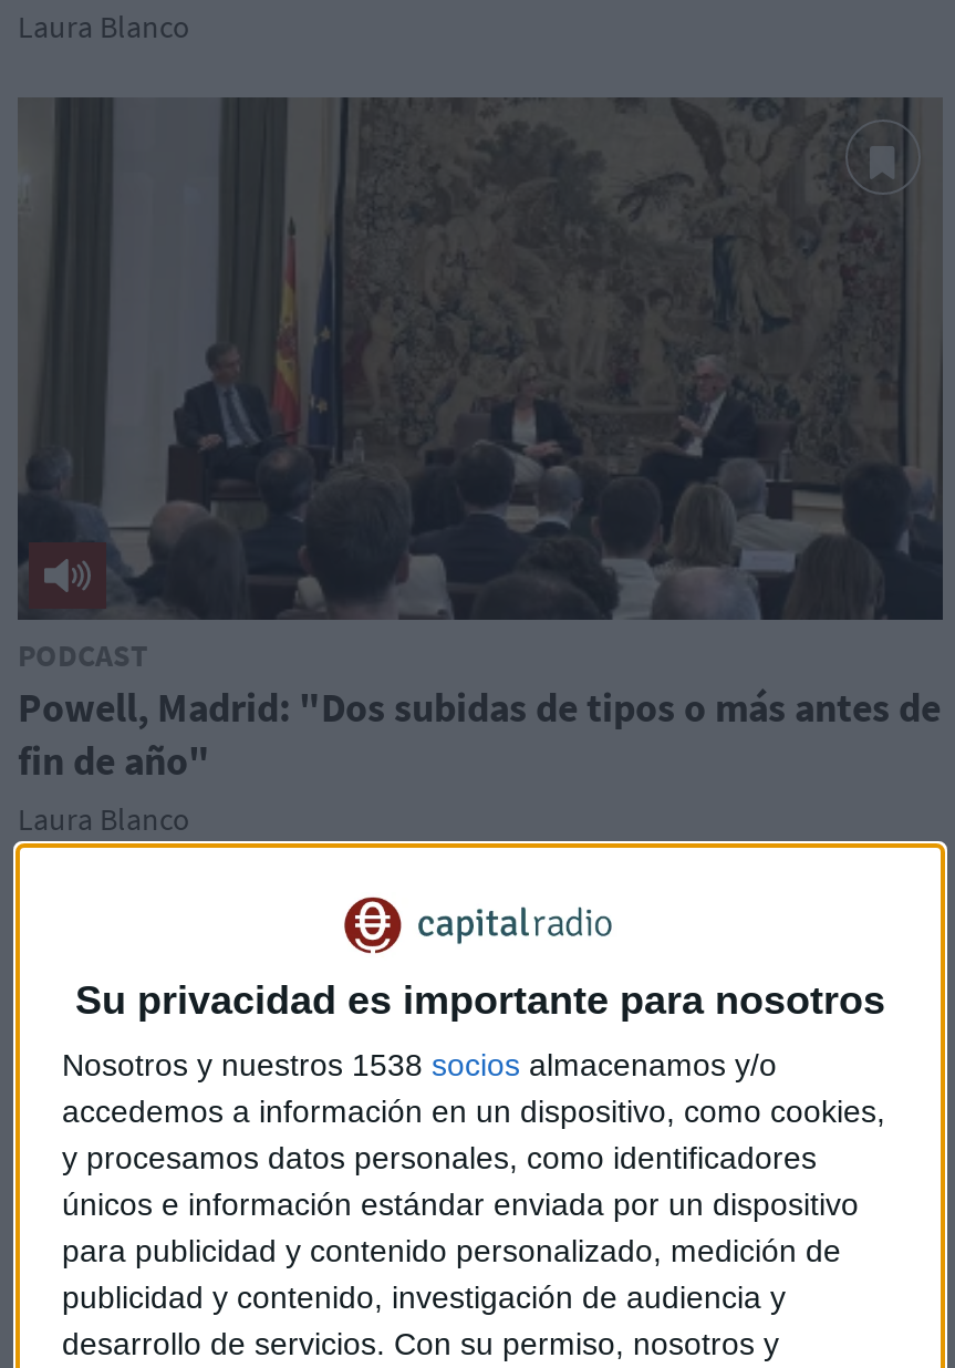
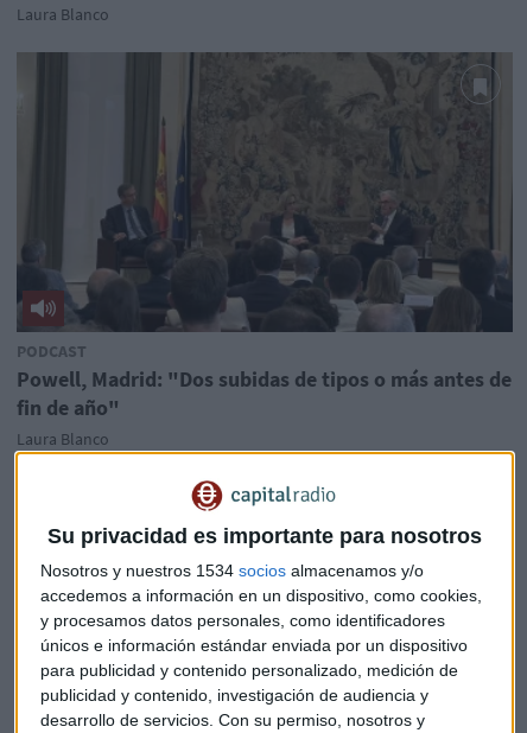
[62,1046,777,1082] Nosotros y nuestros 1538 socios almacenamos y/o -> [40,561,424,580] Nosotros y nuestros 1534 socios almacenamos y/o

